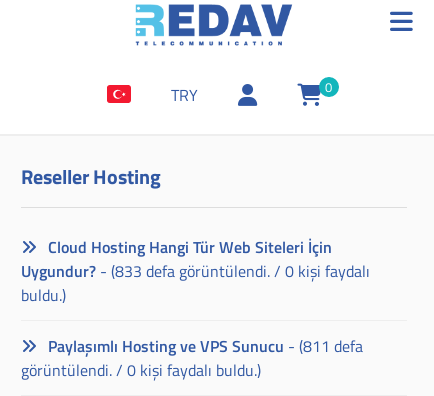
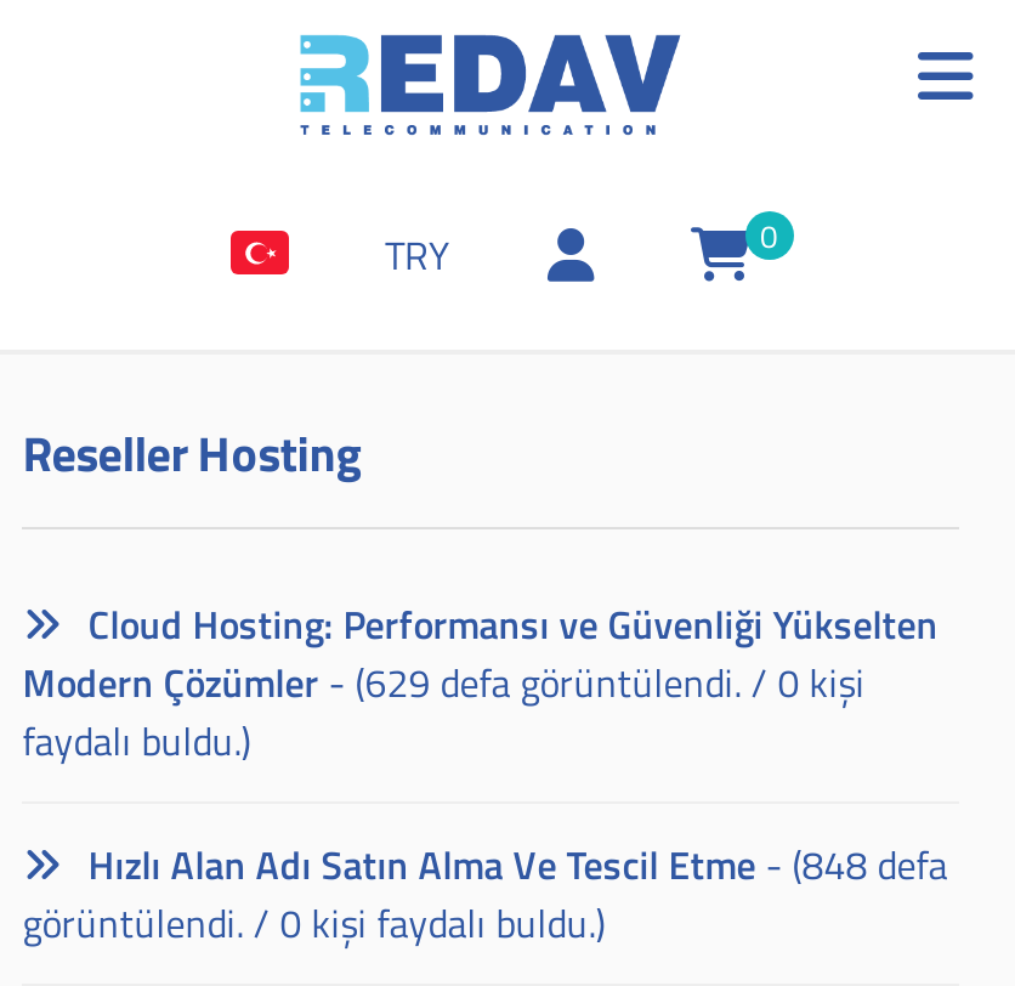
[21,235,370,307] Cloud Hosting Hangi Tür Web Siteleri İçin | Uygundur? - (833 defa görüntülendi. / 0 kişi faydalı | buldu.) -> [22,595,938,770] Cloud Hosting: Performansı ve Güvenliği Yükselten | Modern Çözümler - (629 defa görüntülendi. / 0 kişi | faydalı buldu.)
[44,334,363,358] Paylaşımlı Hosting ve VPS Sunucu - (811 defa -> [78,836,947,894] Hızlı Alan Adı Satın Alma Ve Tescil Etme - (848 defa

